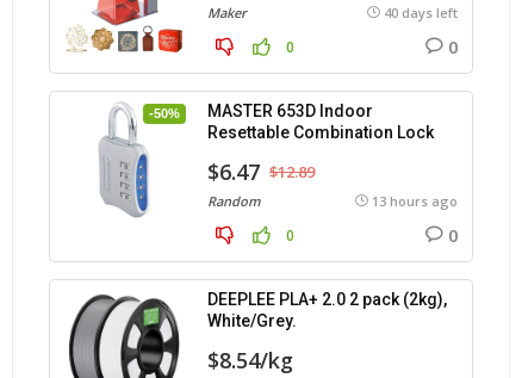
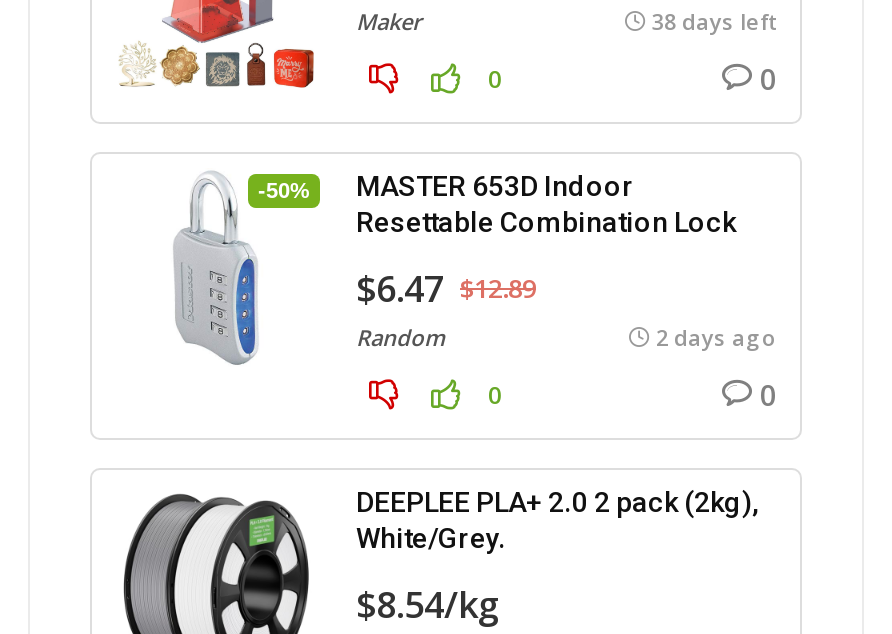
[384,4,458,21] 40 days left -> [652,6,776,36] 38 days left
[372,192,458,210] 13 hours ago -> [656,322,776,352] 2 days ago

